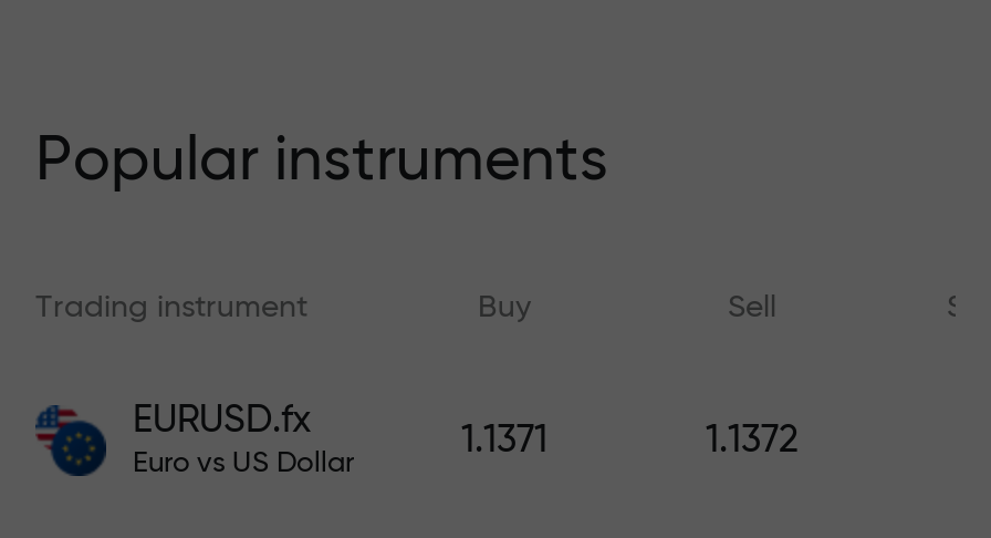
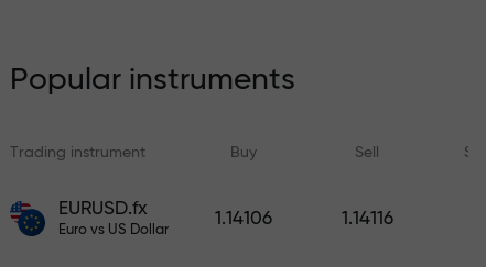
[461,421,547,458] 1.1371 -> [215,209,272,227] 1.14106
[706,421,799,458] 1.1372 -> [341,209,393,227] 1.14116

